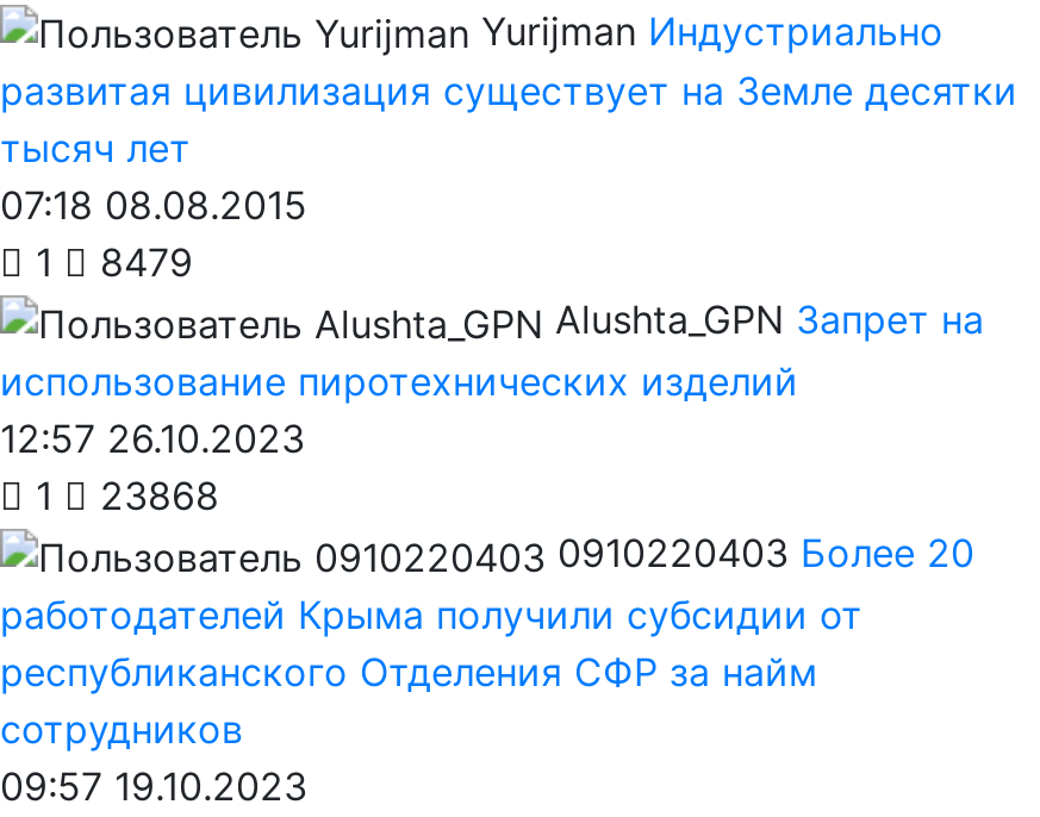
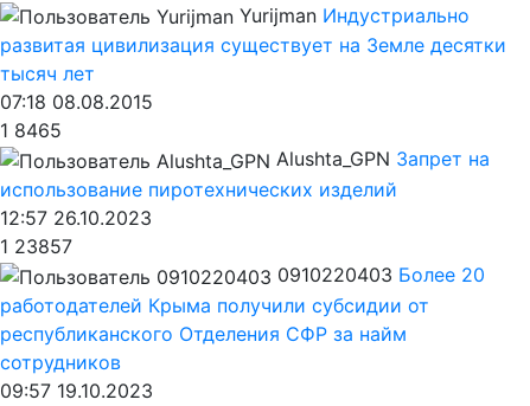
[24,239,193,287] 1 | 8479 -> [0,119,62,143] 1 8465
[24,472,219,519] 1 | 23868 -> [0,234,72,258] 1 23857

